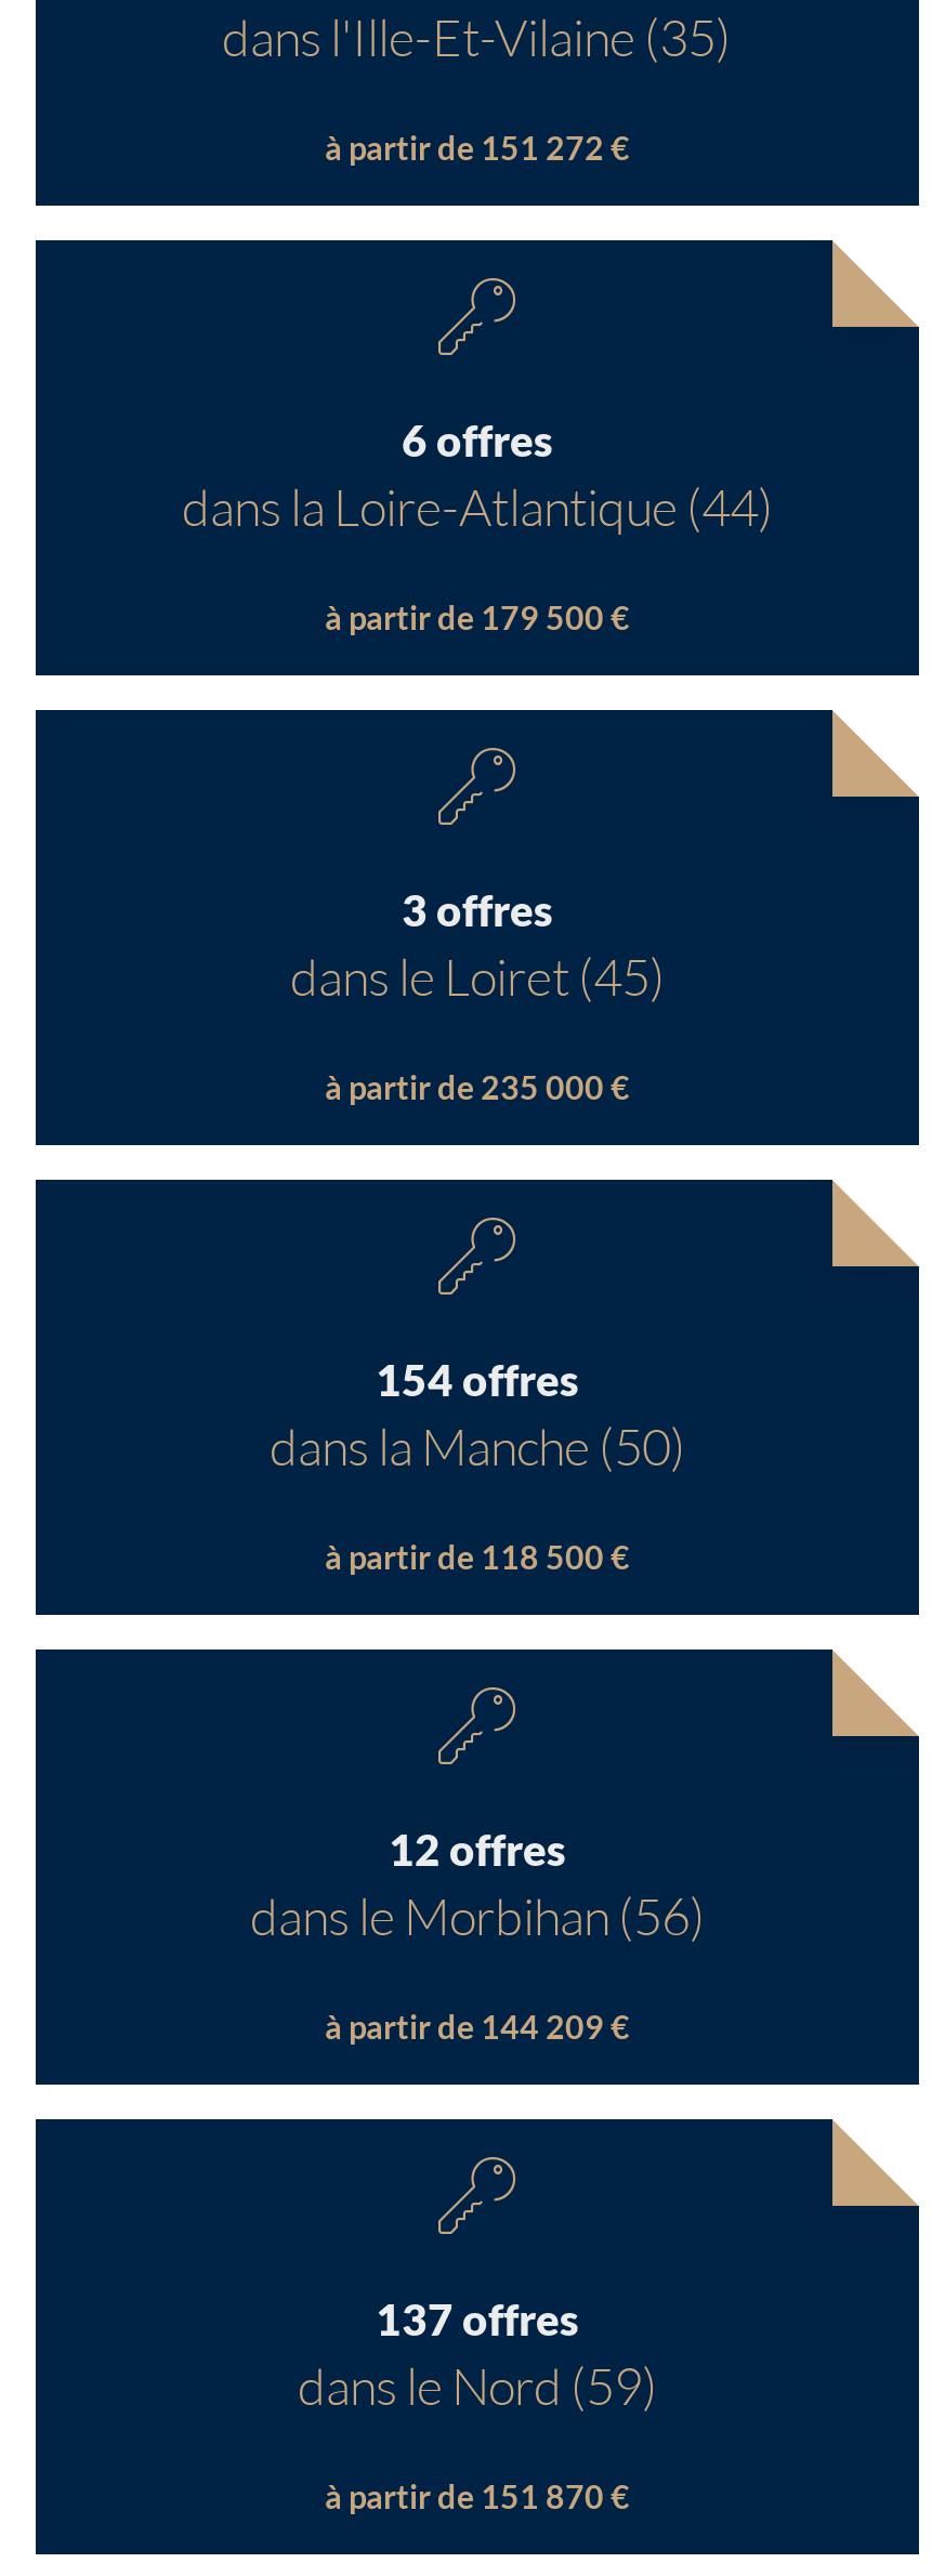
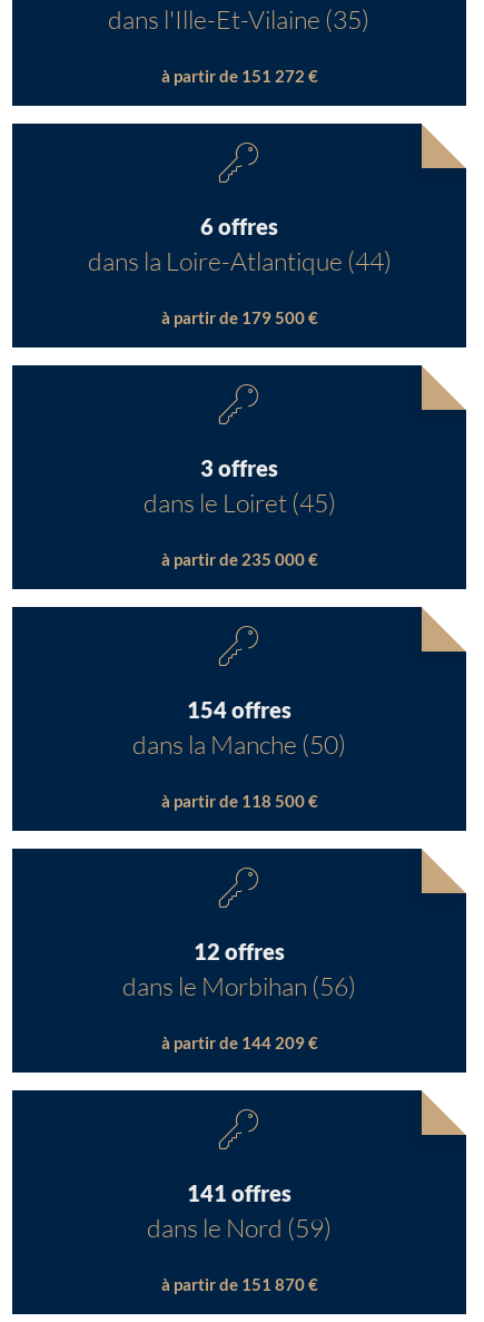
[376,2291,579,2343] 137 offres -> [187,1179,292,1206] 141 offres

